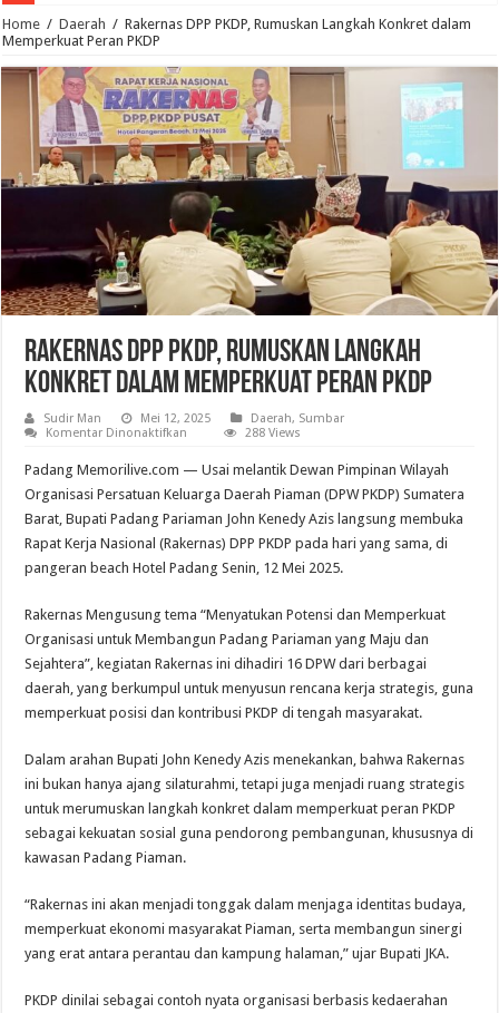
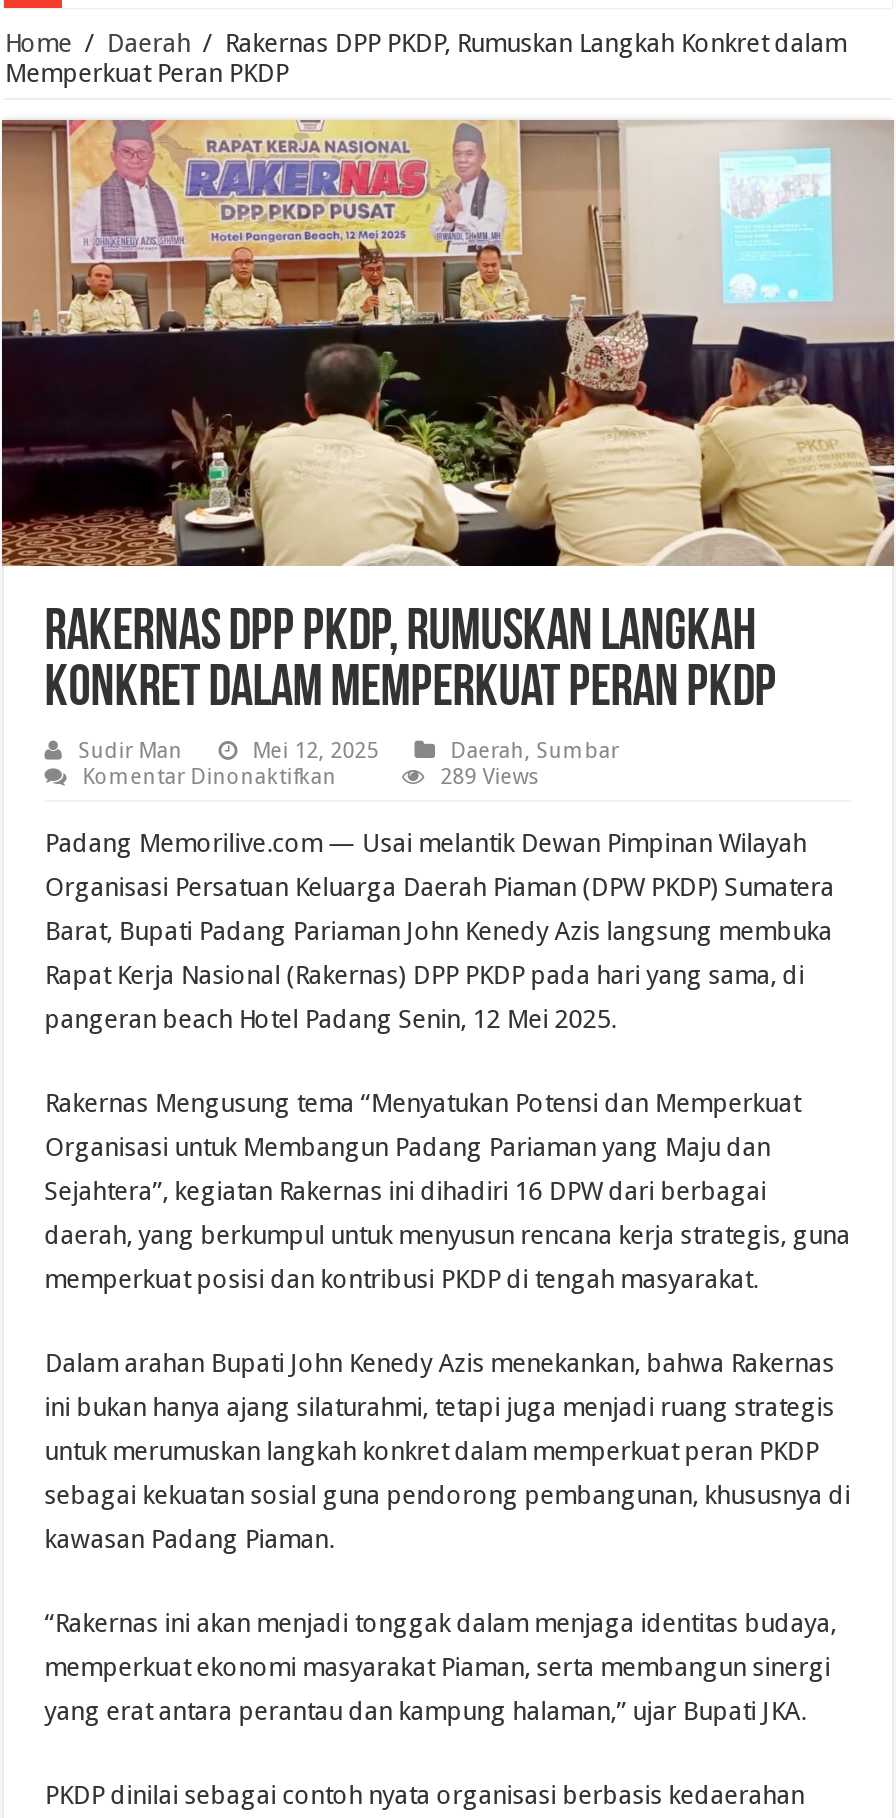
[245,425,301,440] 288 Views -> [440,764,540,790] 289 Views

